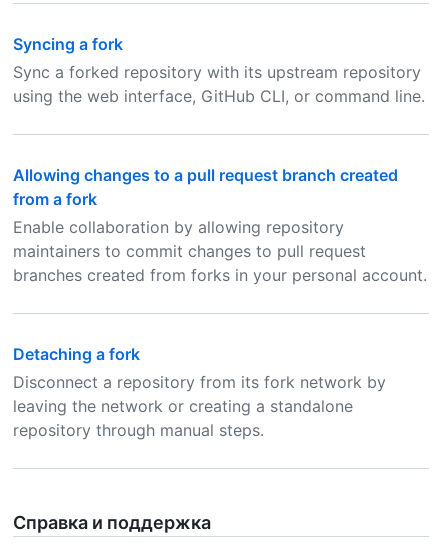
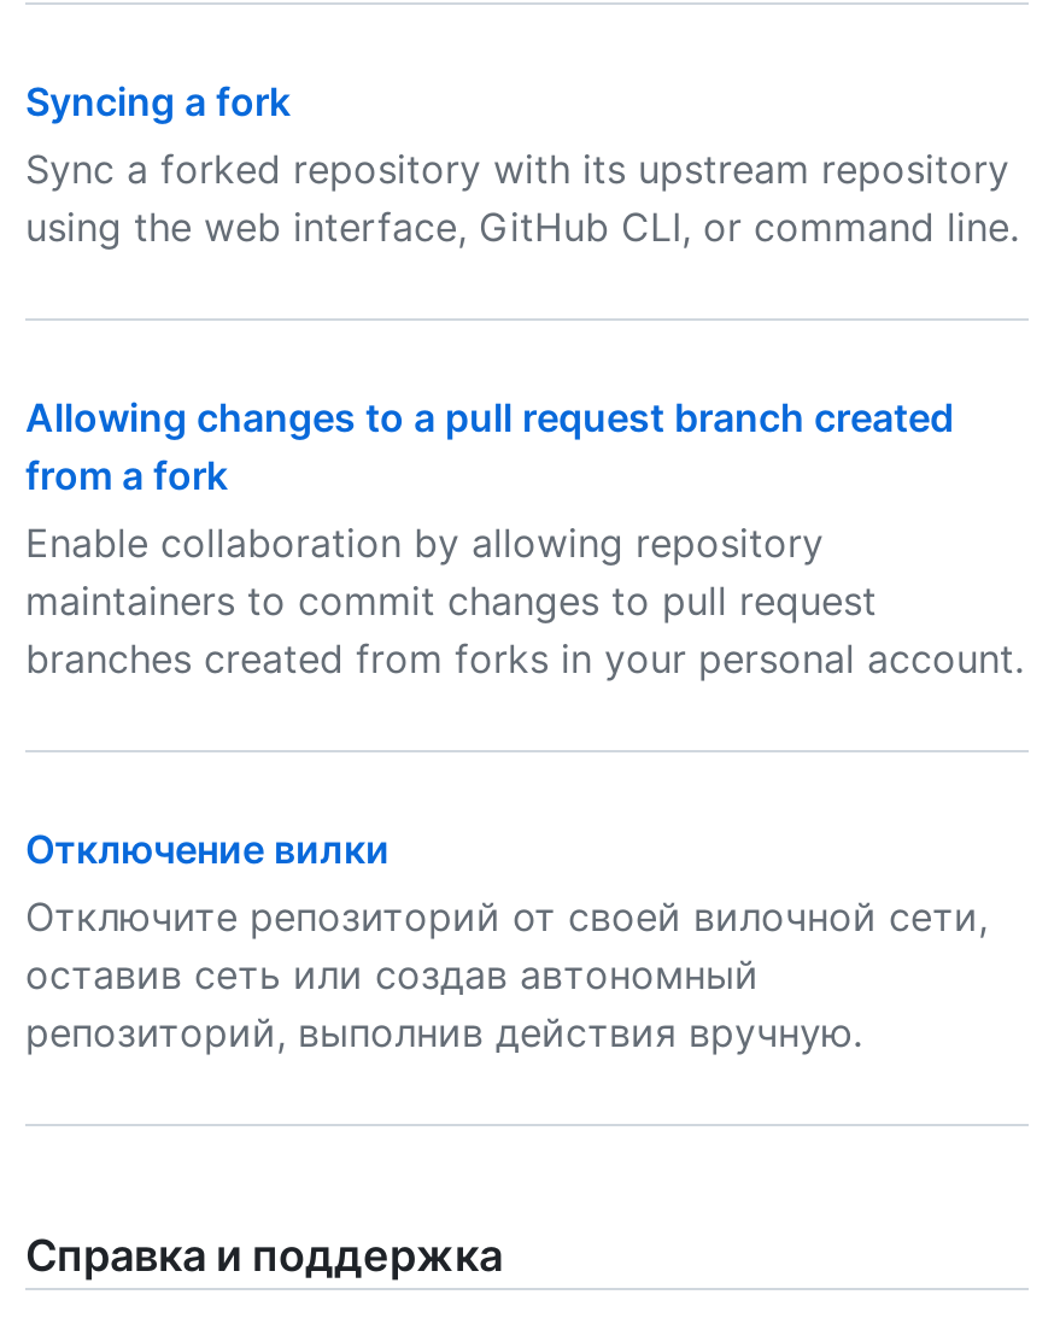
[13,344,386,440] Detaching a fork | Disconnect a repository from its fork network by | leaving the network or creating a standalone | repository through manual steps. -> [25,825,988,1056] Отключение вилки | Отключите репозиторий от своей вилочной сети, | оставив сеть или создав автономный | репозиторий, выполнив действия вручную.

